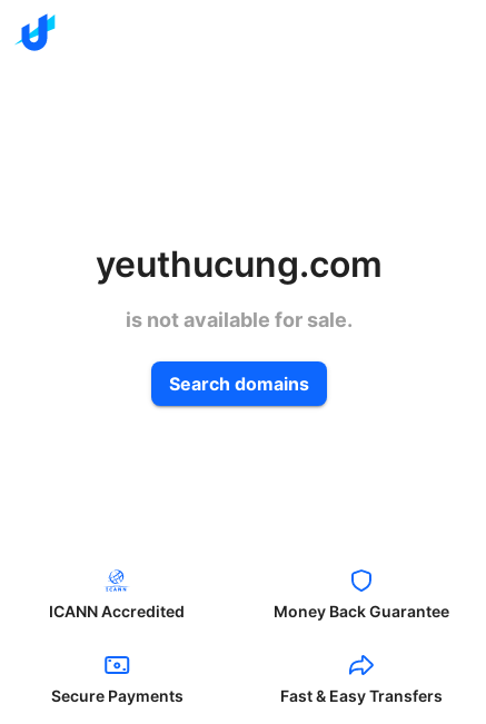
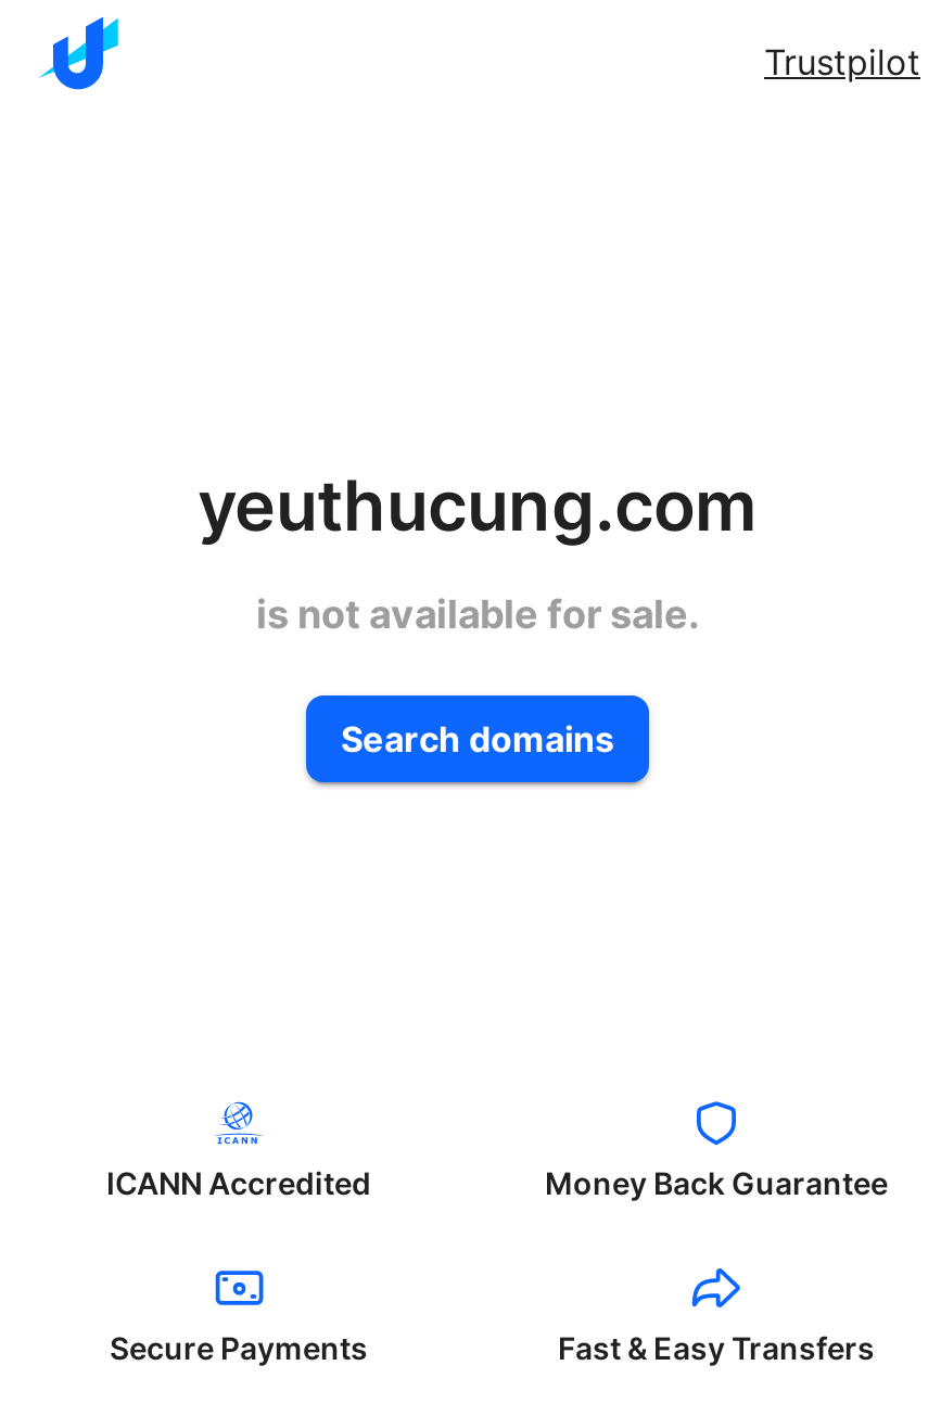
none -> [764,40,920,84] Trustpilot

